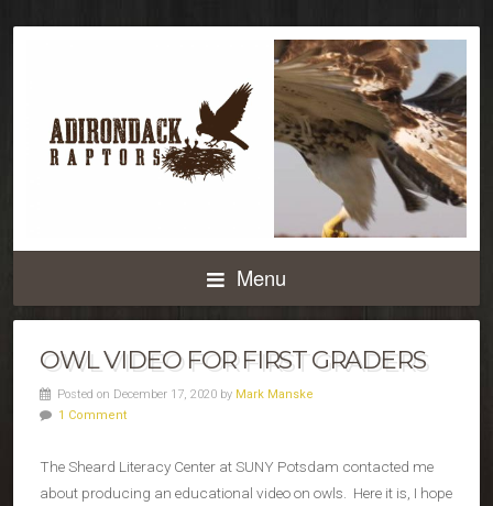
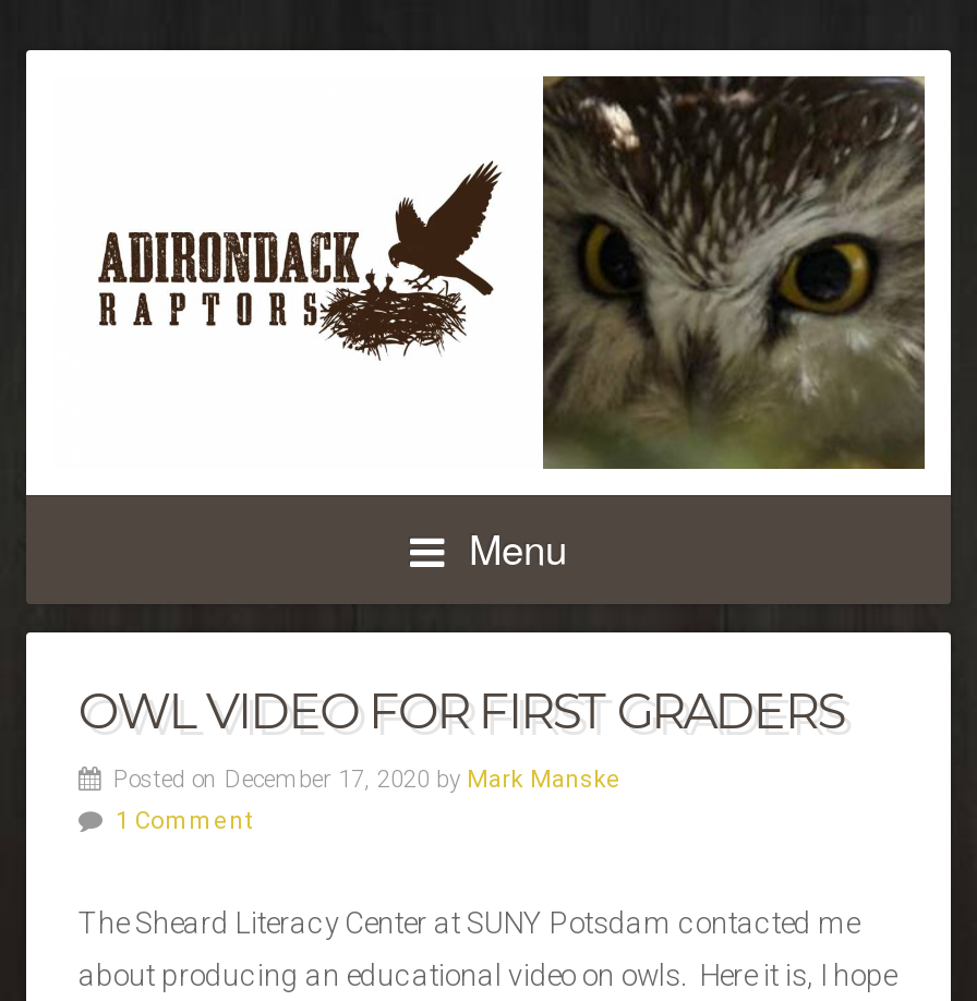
[273,38,468,239] [image] -> [541,74,927,471] [image]

